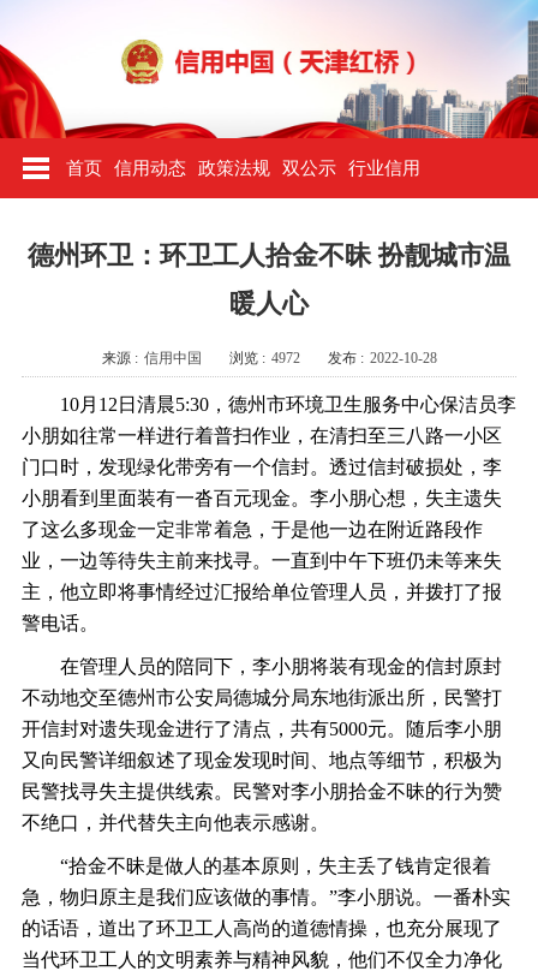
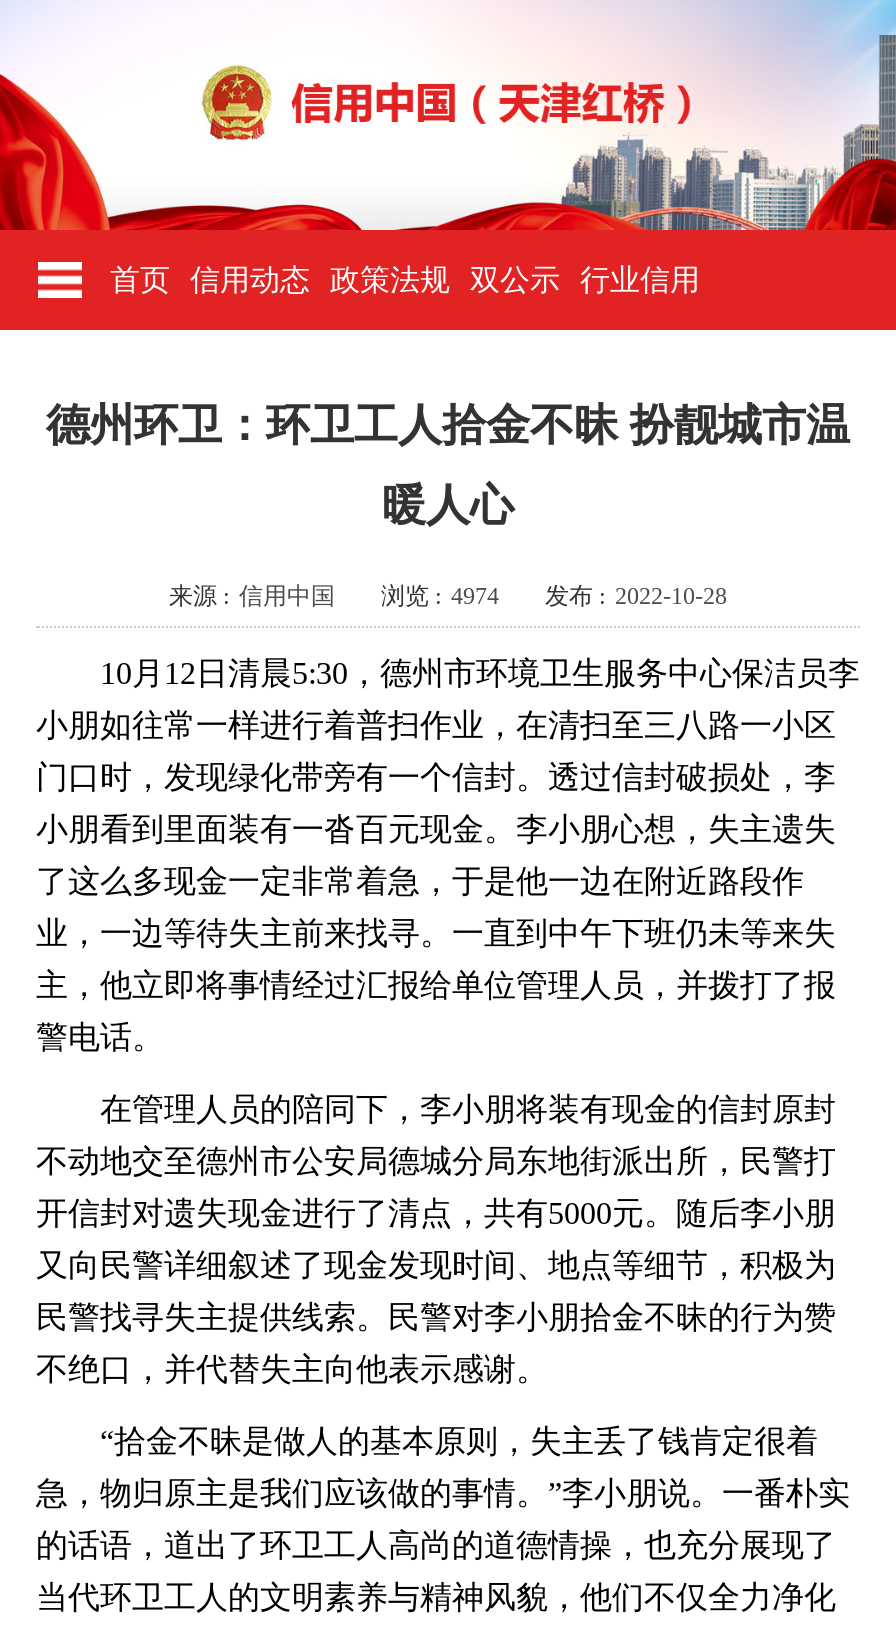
[101,350,437,366] 来源 : 信用中国 浏览 : 4972 发布 : 2022-10-28 -> [169,582,727,610] 来源 : 信用中国 浏览 : 4974 发布 : 2022-10-28

